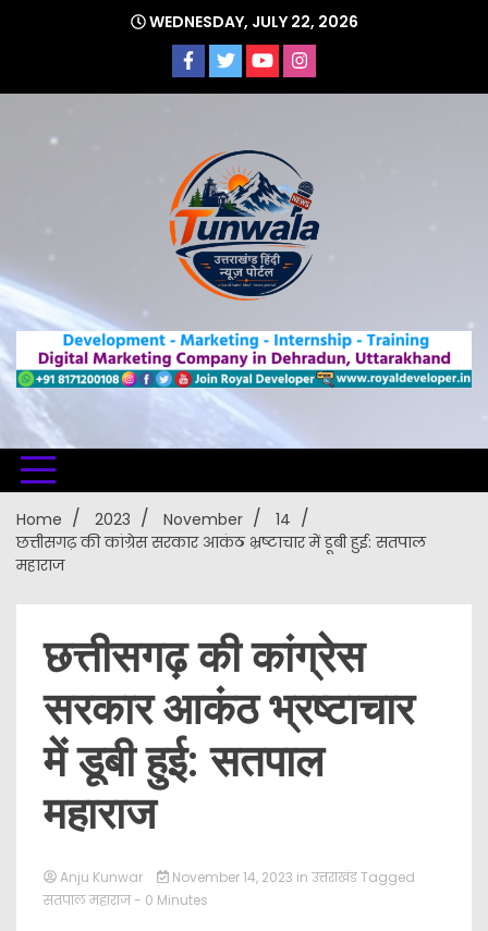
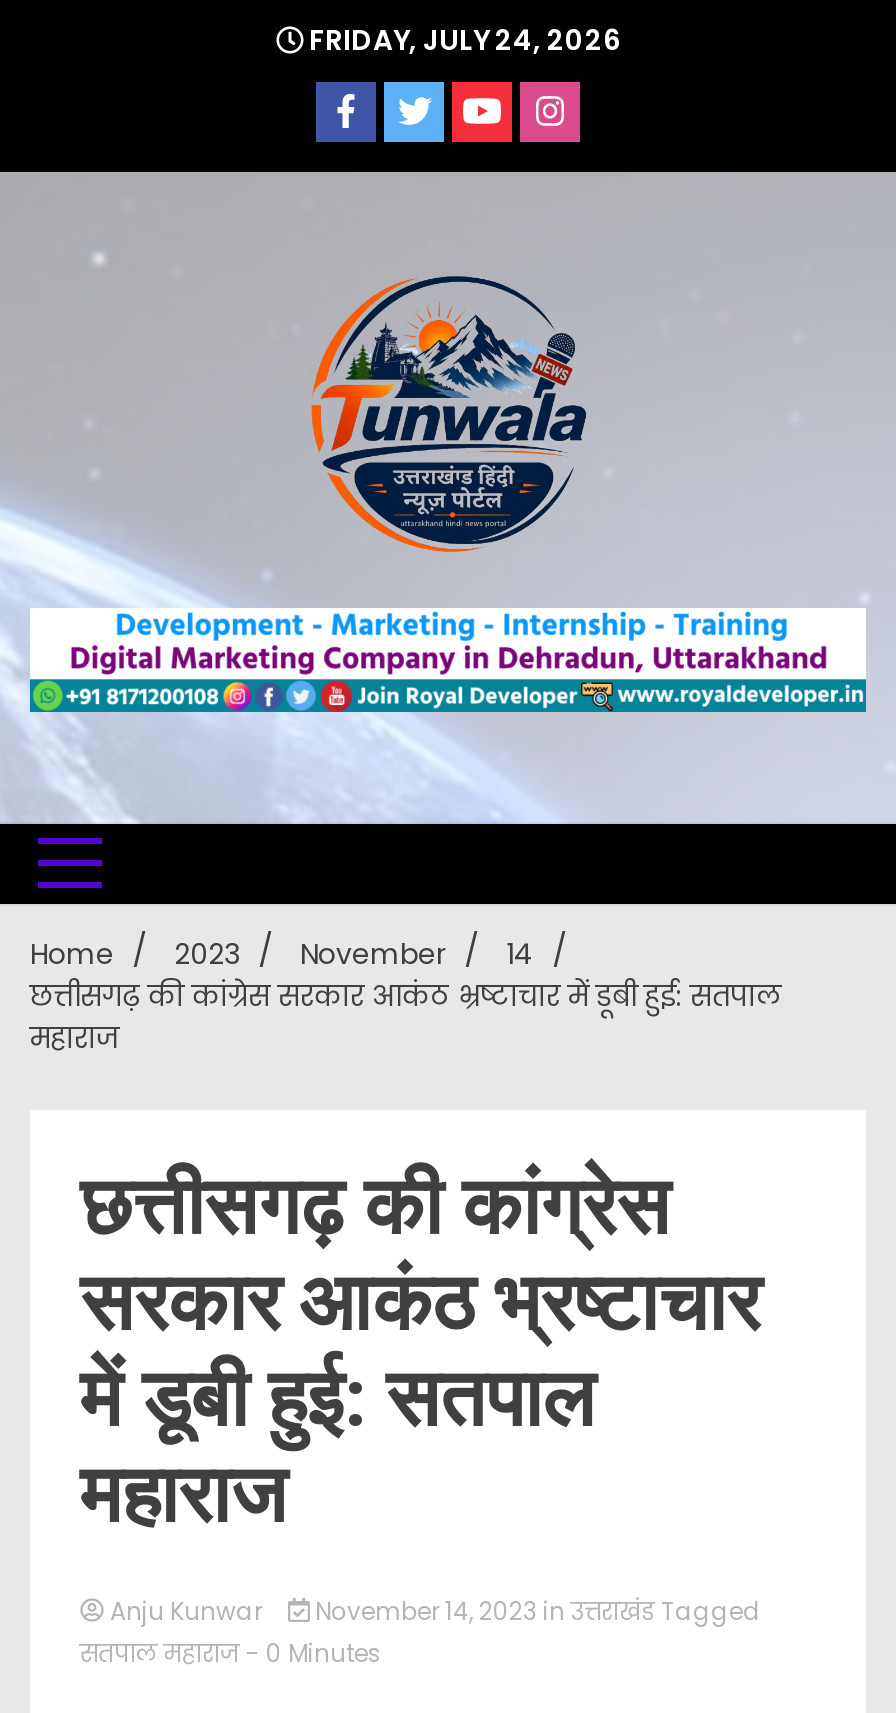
[145,11,358,33] WEDNESDAY, JULY 22, 2026 -> [303,20,621,60] FRIDAY, JULY 24, 2026

